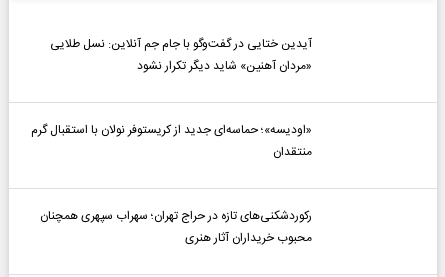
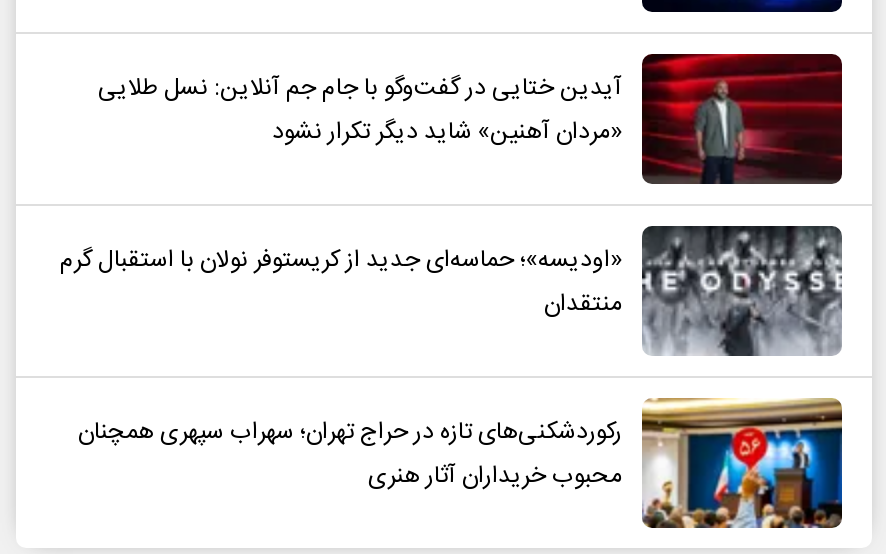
none -> [640,52,844,186] [image]
none -> [640,224,844,358] [image]
none -> [640,396,844,530] [image]

